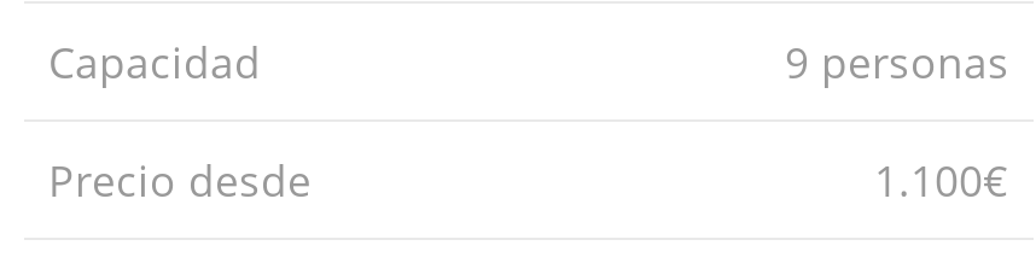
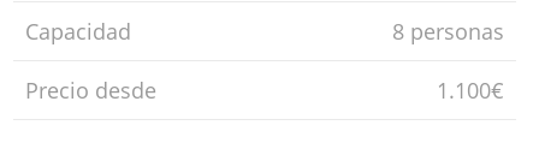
[785,33,1009,90] 9 personas -> [392,16,504,45] 8 personas

